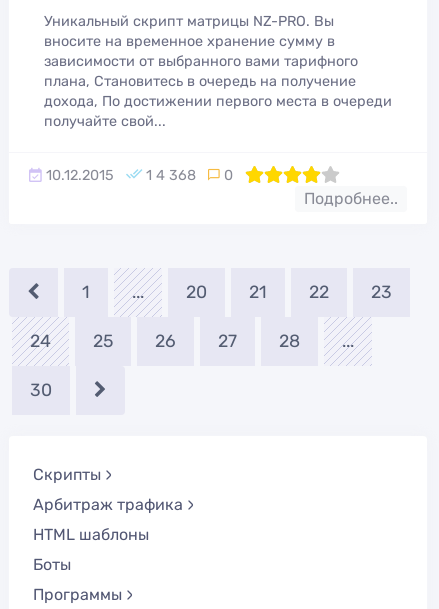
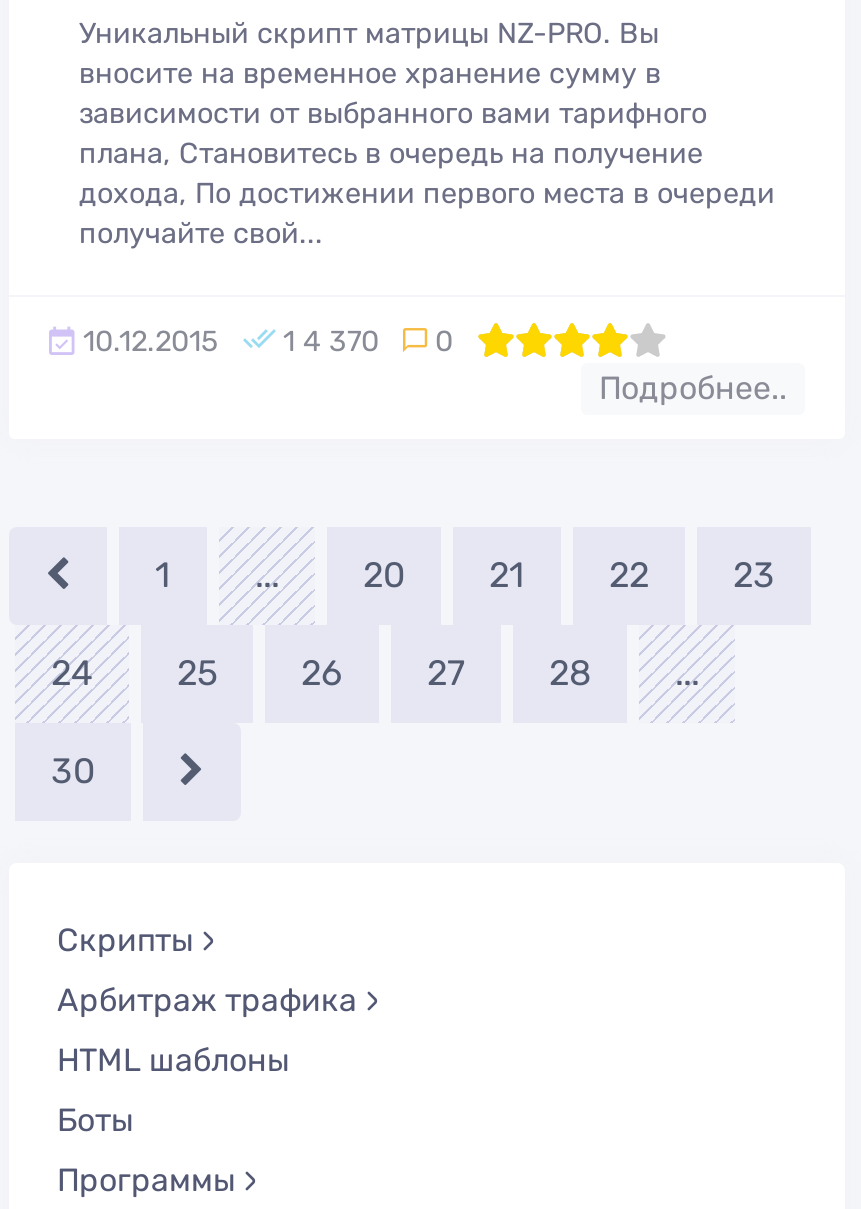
[146,167,196,184] 1 4 368 -> [283,324,379,358] 1 4 370

